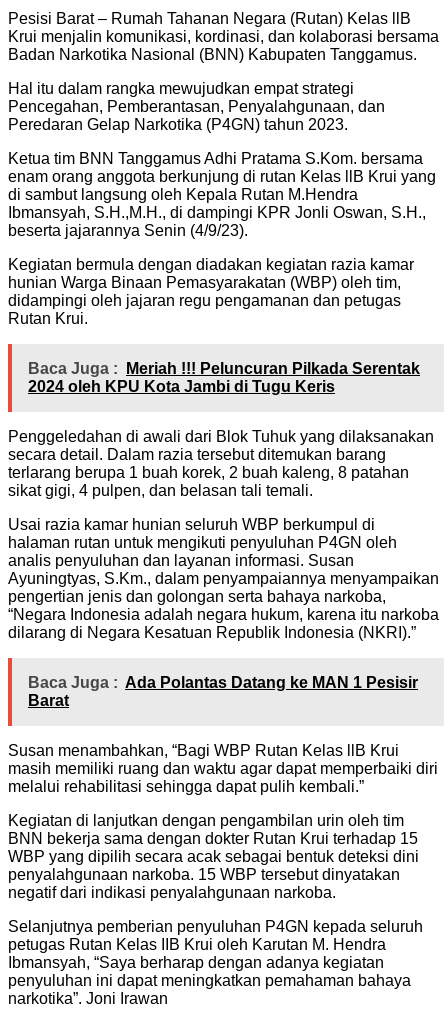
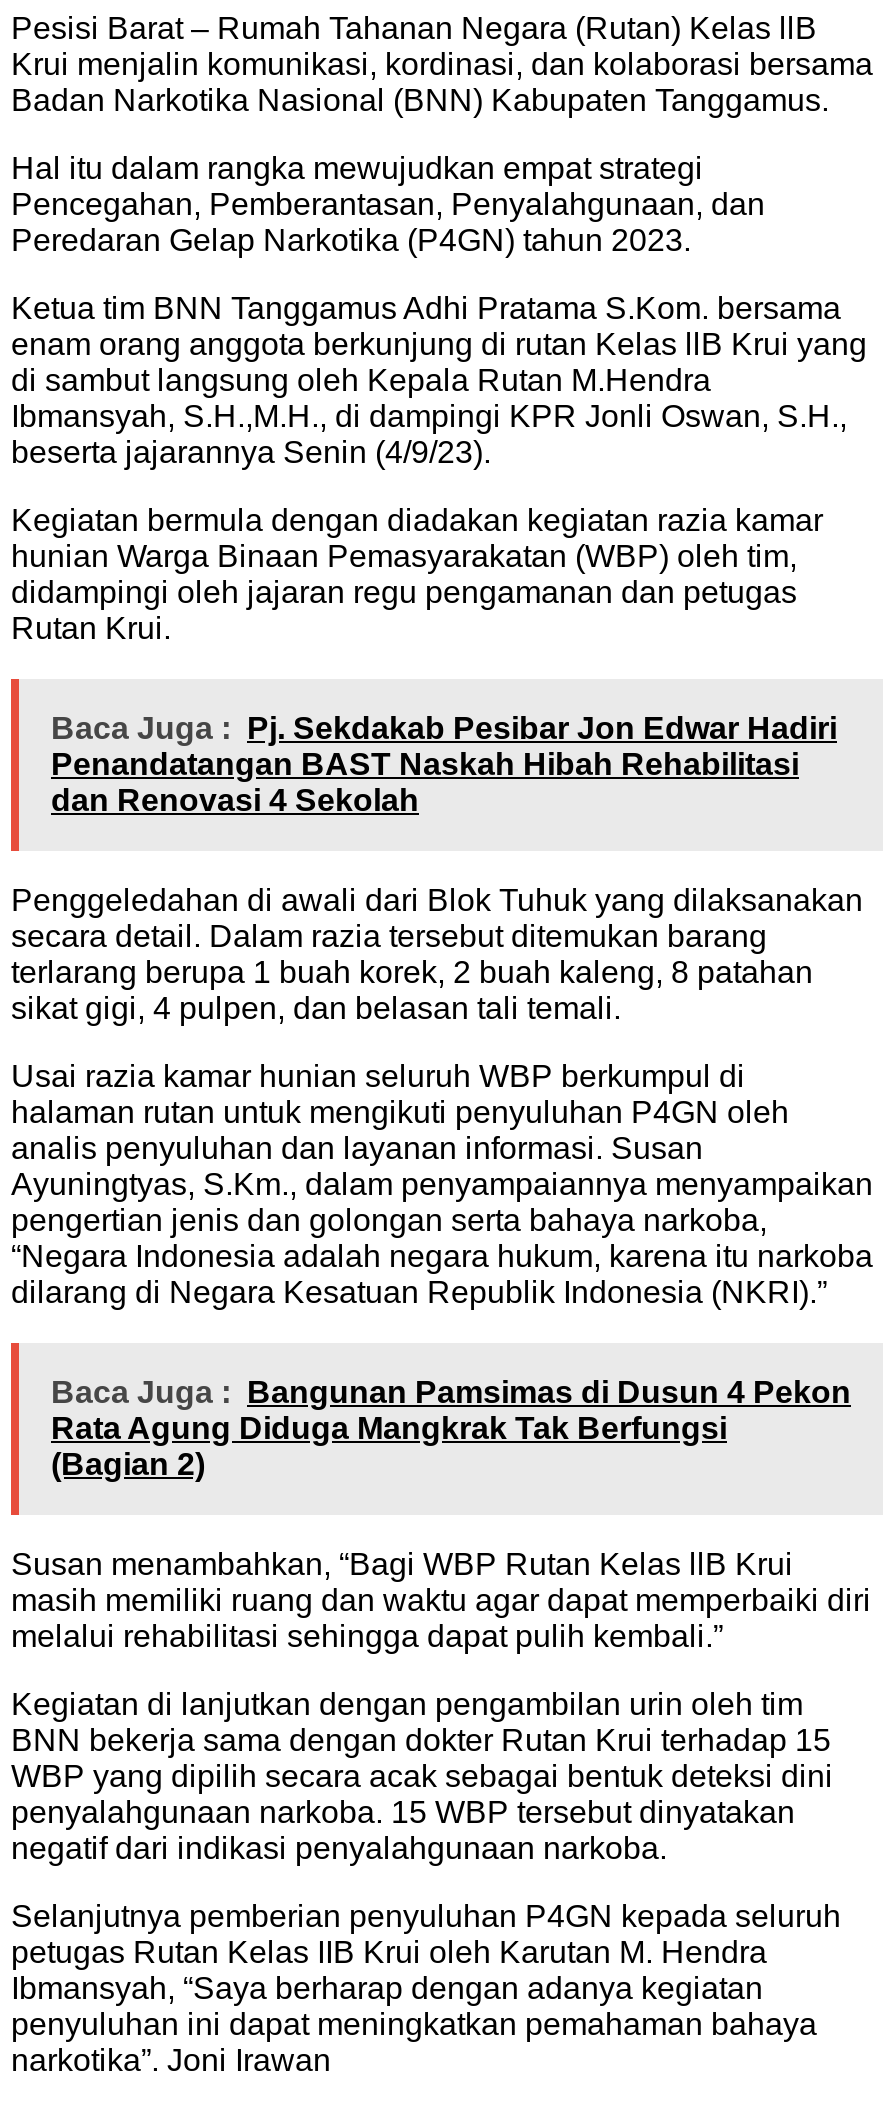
[28,360,420,395] Baca Juga : Meriah !!! Peluncuran Pilkada Serentak | 2024 oleh KPU Kota Jambi di Tugu Keris -> [51,711,837,817] Baca Juga : Pj. Sekdakab Pesibar Jon Edwar Hadiri | Penandatangan BAST Naskah Hibah Rehabilitasi | dan Renovasi 4 Sekolah
[28,674,418,709] Baca Juga : Ada Polantas Datang ke MAN 1 Pesisir | Barat -> [51,1375,851,1481] Baca Juga : Bangunan Pamsimas di Dusun 4 Pekon | Rata Agung Diduga Mangkrak Tak Berfungsi | (Bagian 2)

